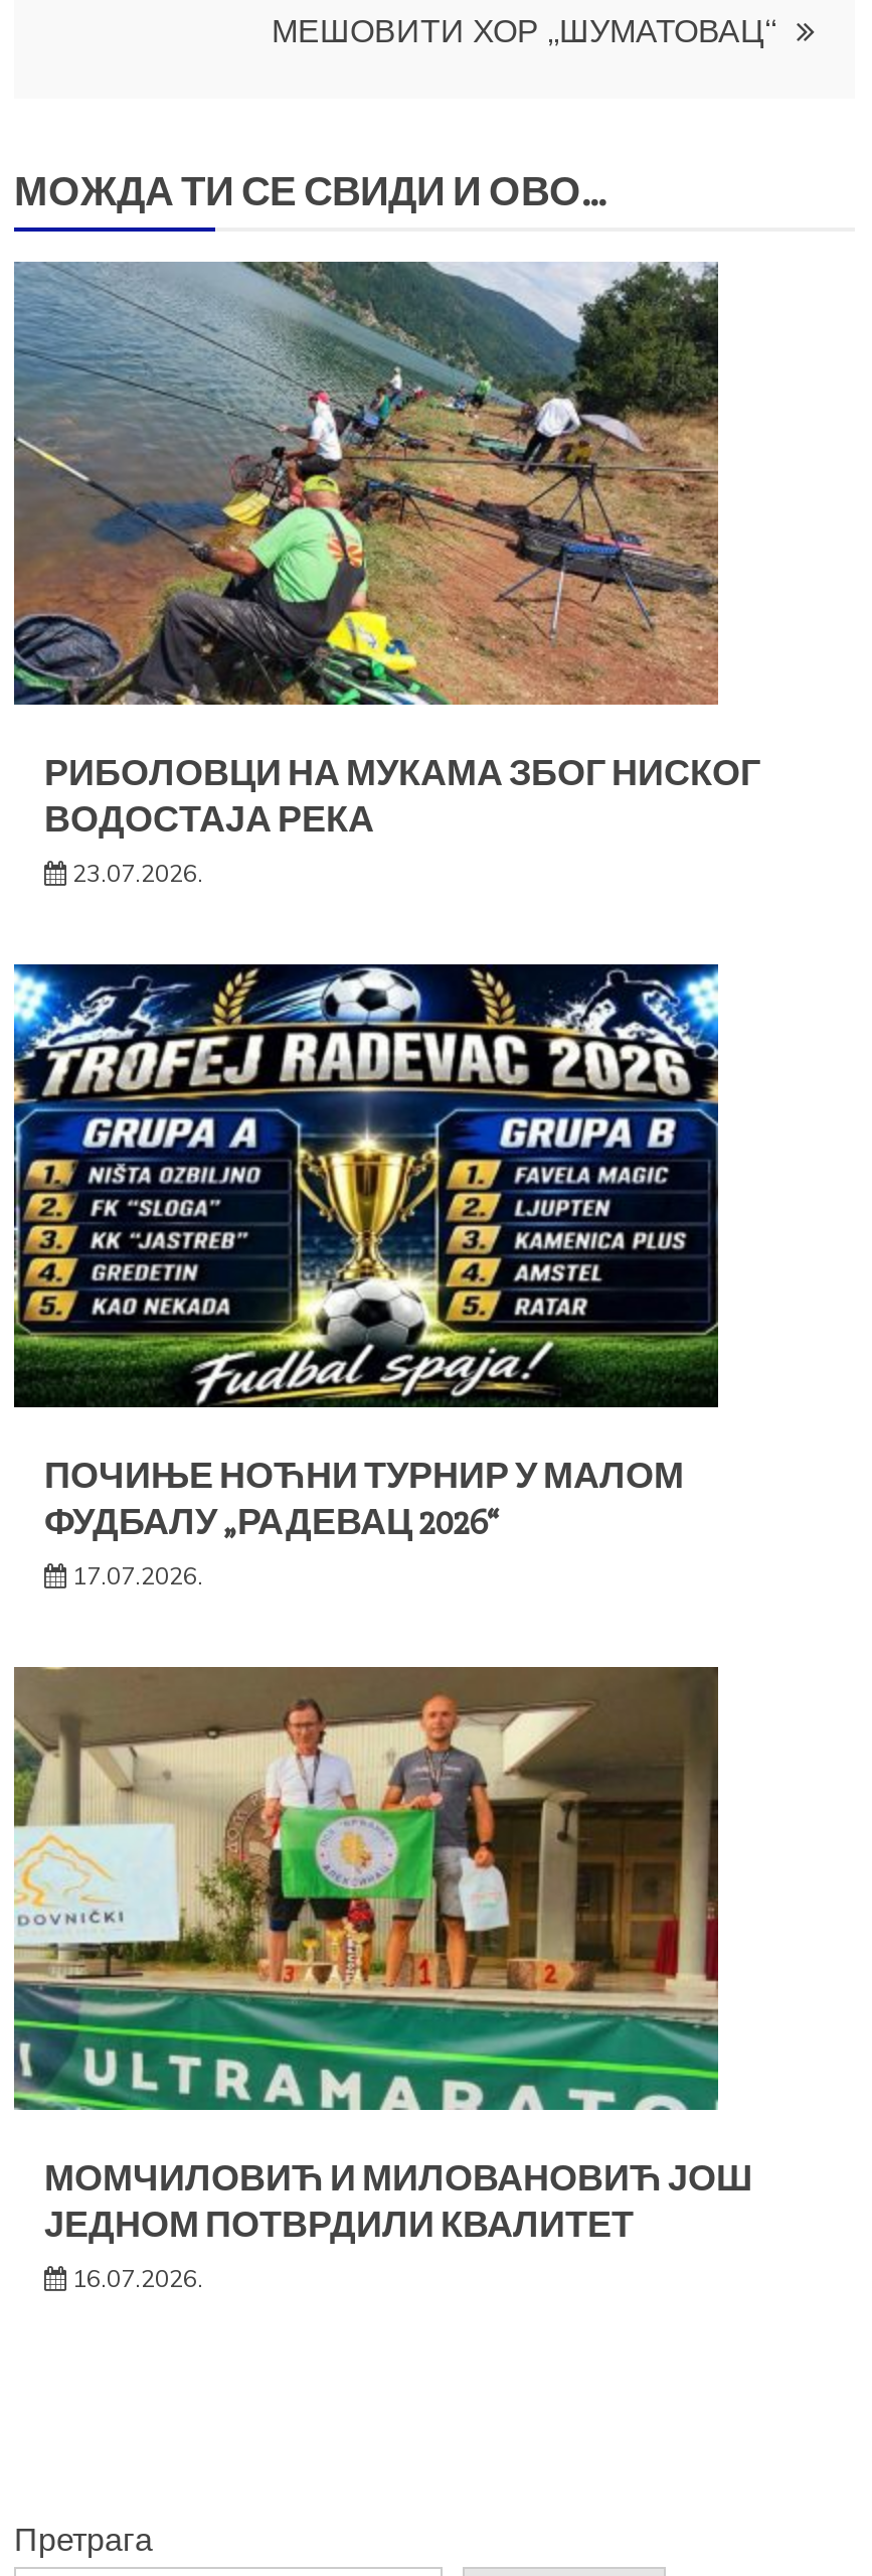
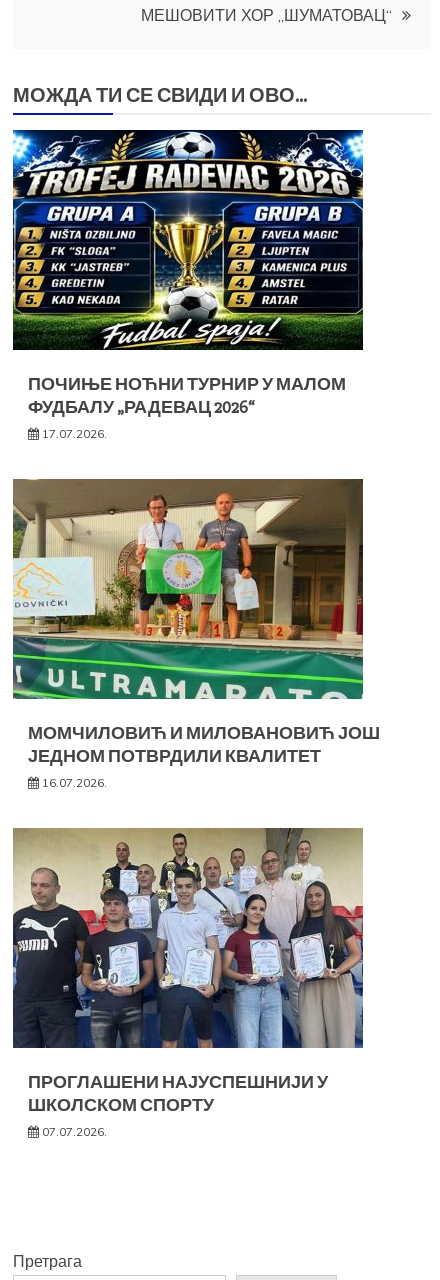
[12,260,760,888] [image] | РИБОЛОВЦИ НА МУКАМА ЗБОГ НИСКОГ | ВОДОСТАЈА РЕКА | 23.07.2026. -> none
moved [10,962,752,2293] -> [11,129,380,790]: [image] | ПОЧИЊЕ НОЋНИ ТУРНИР У МАЛОМ | ФУДБАЛУ „РАДЕВАЦ 2026“ | 17.07.2026. | МОМЧИЛОВИЋ И МИЛОВАНОВИЋ ЈОШ | ЈЕДНОМ ПОТВРДИЛИ КВАЛИТЕТ | 16.07.2026.
none -> [12,828,364,1139] [image] | ПРОГЛАШЕНИ НАЈУСПЕШНИЈИ У | ШКОЛСКОМ СПОРТУ | 07.07.2026.

